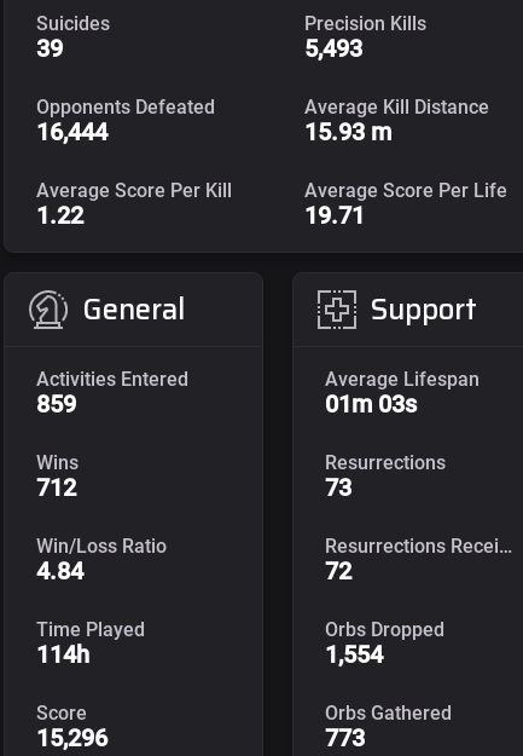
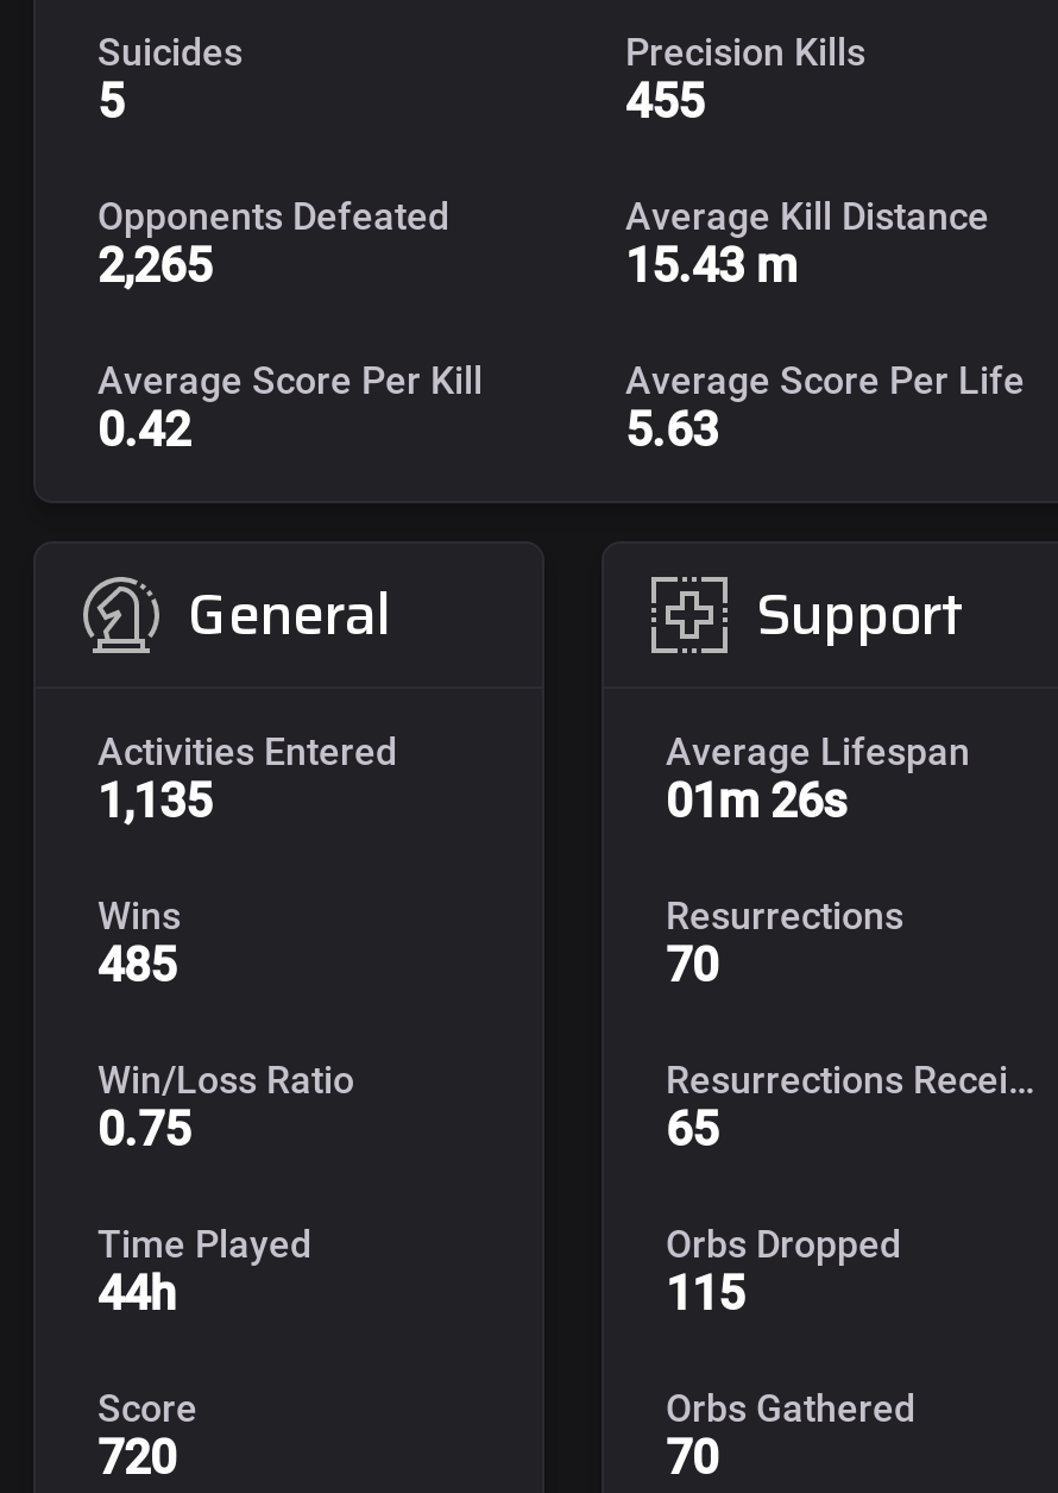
[36,34,63,63] 39 -> [97,73,124,130] 5
[304,34,362,63] 5,493 -> [625,73,704,130] 455
[36,117,107,146] 16,444 -> [97,237,212,294] 2,265
[304,117,391,146] 15.93 m -> [625,237,796,294] 15.43 m
[36,201,83,230] 1.22 -> [97,401,190,458] 0.42
[304,201,365,230] 19.71 -> [625,401,718,458] 5.63
[36,389,76,419] 859 -> [97,772,212,829] 1,135
[325,389,417,419] 01m 03s -> [666,772,846,829] 01m 26s
[36,473,76,502] 712 -> [97,936,176,993] 485
[325,473,351,502] 73 -> [666,936,718,993] 70
[36,556,83,585] 4.84 -> [97,1100,190,1158] 0.75
[325,556,351,585] 72 -> [666,1100,718,1158] 65
[36,640,89,669] 114h -> [97,1265,176,1322] 44h
[325,640,383,669] 1,554 -> [666,1265,744,1322] 115
[36,723,107,752] 15,296 -> [97,1429,176,1486] 720
[325,723,365,752] 773 -> [666,1429,718,1486] 70

